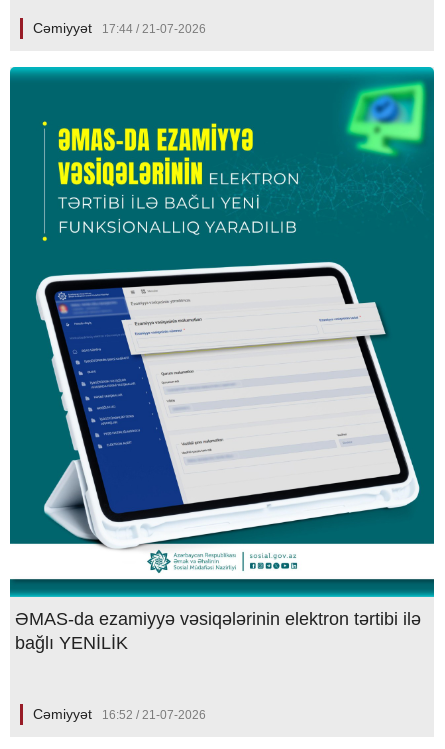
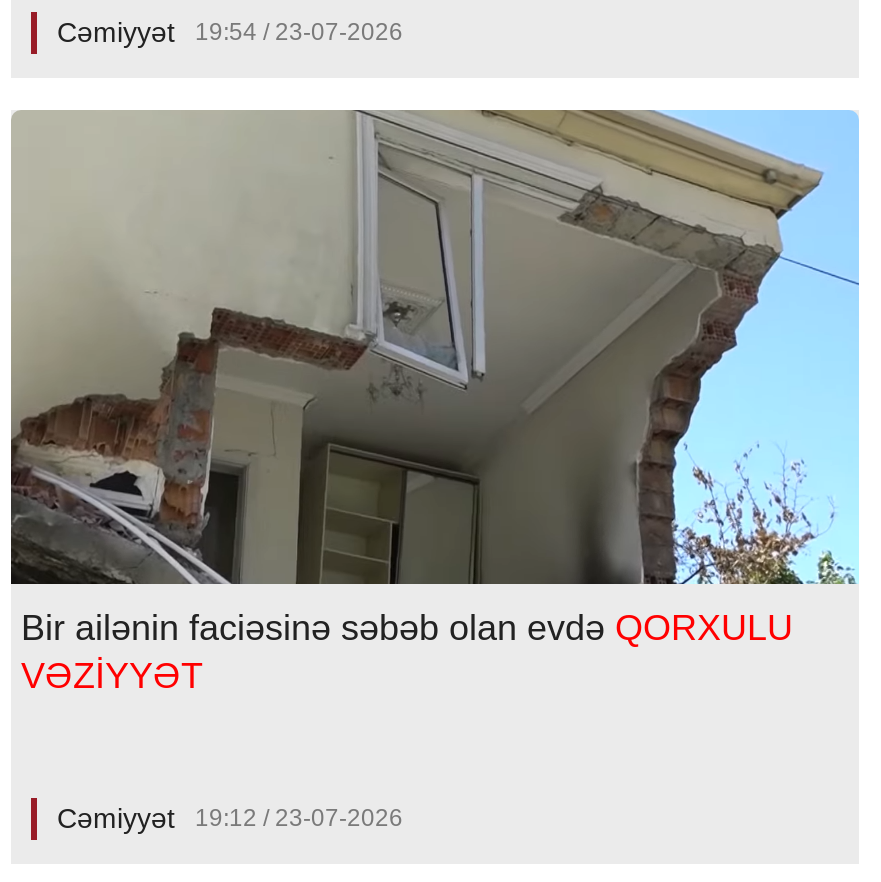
[33,20,206,36] Cəmiyyət 17:44 / 21-07-2026 -> [57,16,403,48] Cəmiyyət 19:54 / 23-07-2026
[9,66,435,653] [image] | ƏMAS-da ezamiyyə vəsiqələrinin elektron tərtibi ilə | bağlı YENİLİK -> [9,109,859,696] [image] | Bir ailənin faciəsinə səbəb olan evdə QORXULU | VƏZİYYƏT
[33,706,206,722] Cəmiyyət 16:52 / 21-07-2026 -> [57,802,403,834] Cəmiyyət 19:12 / 23-07-2026

